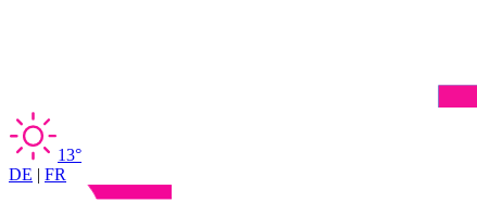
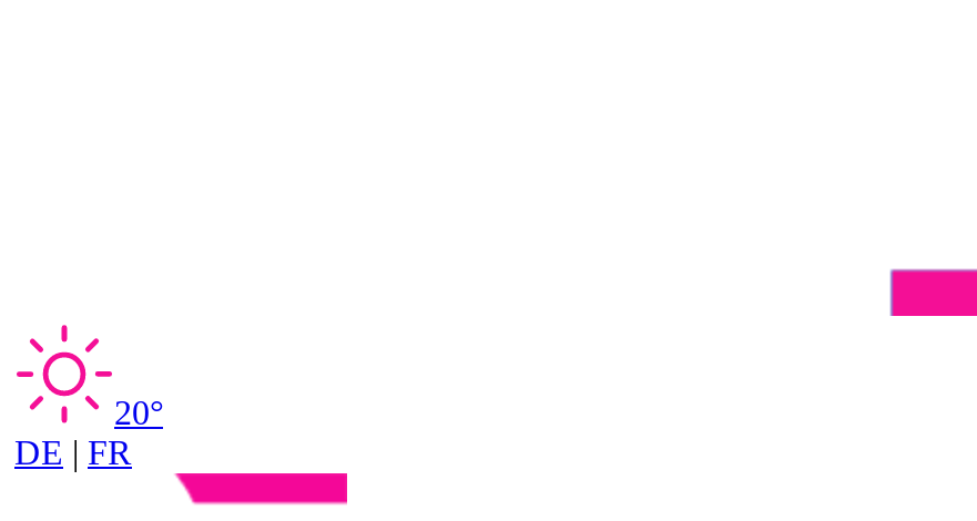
[58,146,81,164] 13° -> [114,394,163,431] 20°

